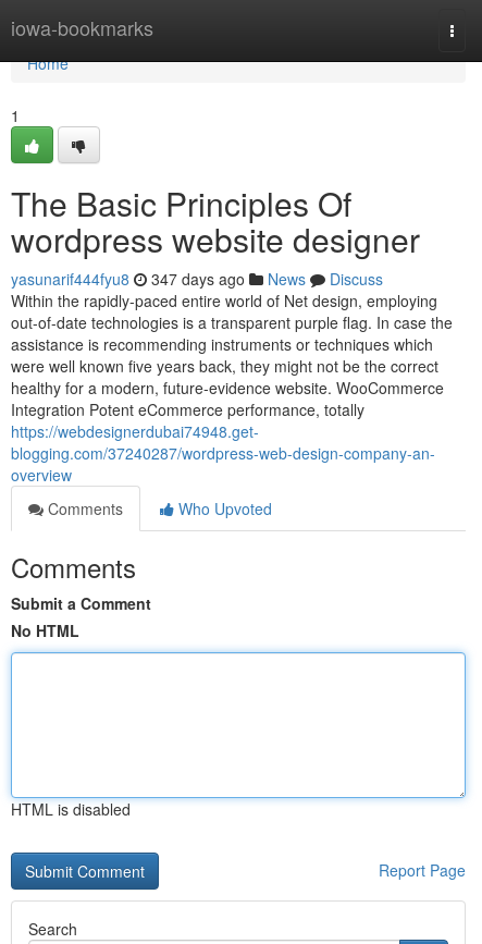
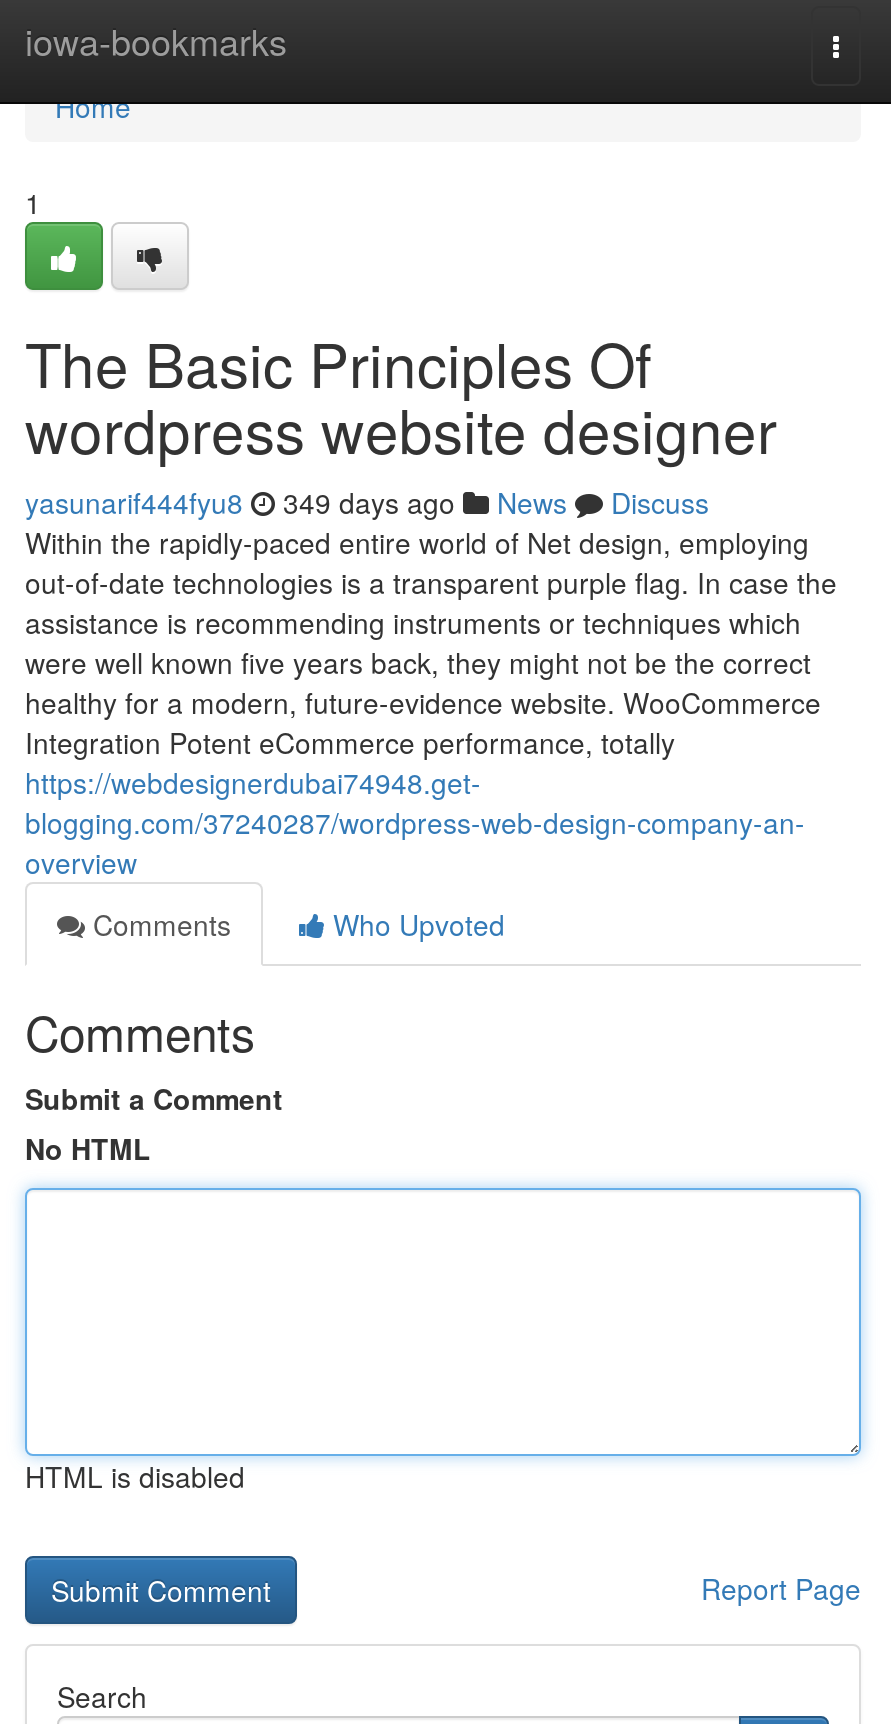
[11,268,383,290] yasunarif444fyu8 347 days ago News Discuss -> [25,482,709,522] yasunarif444fyu8 349 days ago News Discuss

